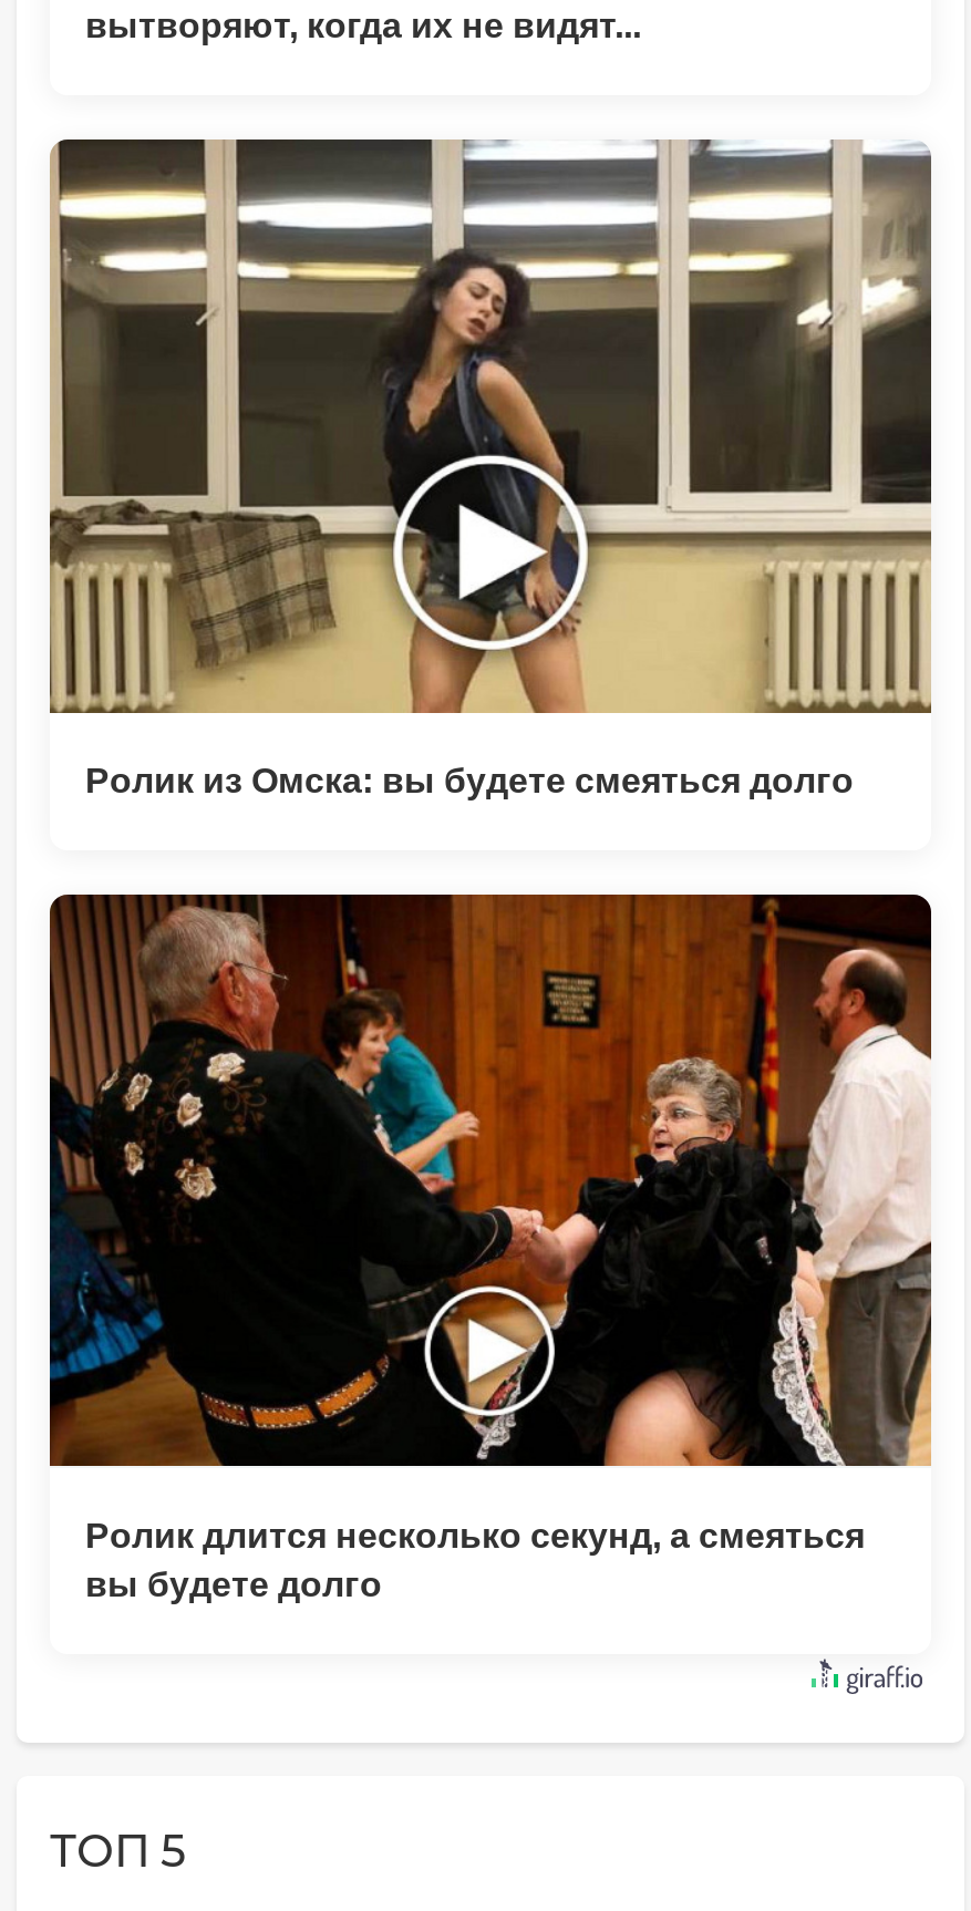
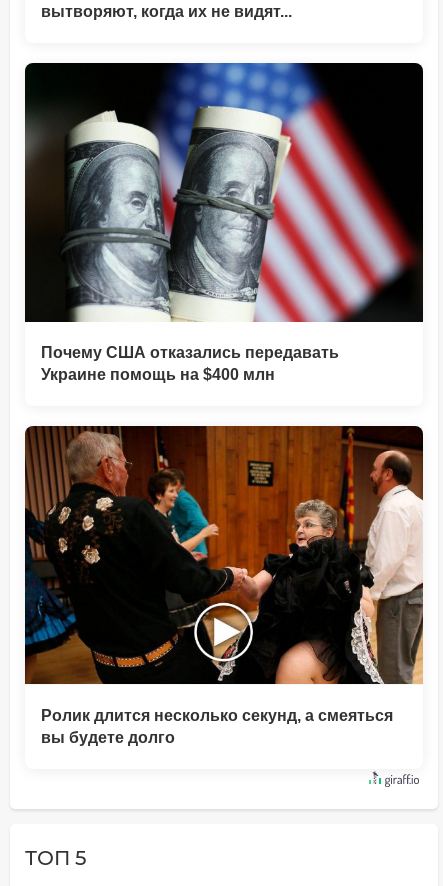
[48,137,933,799] [image] | Ролик из Омска: вы будете смеяться долго -> [24,62,424,383] [image] | Почему США отказались передавать | Украине помощь на $400 млн

